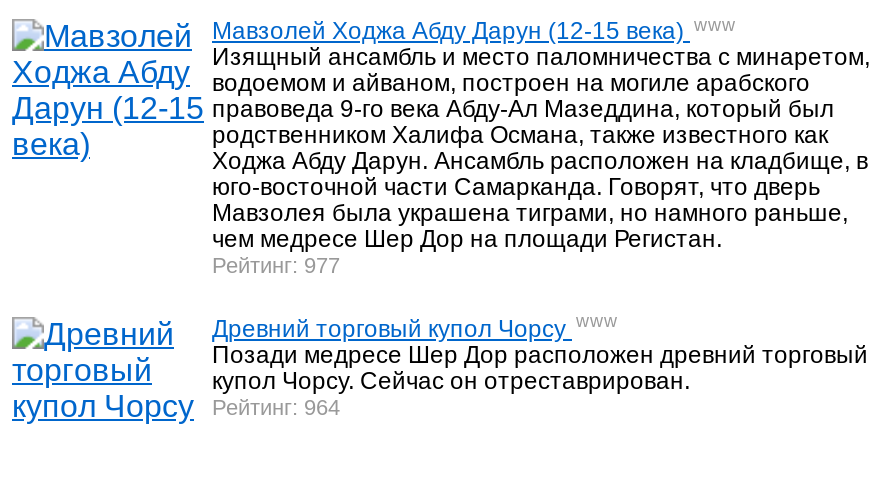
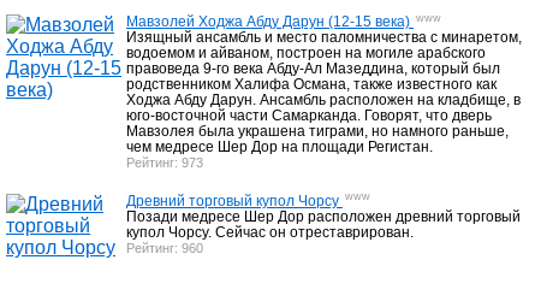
[212,254,340,278] Рейтинг: 977 -> [126,156,203,170] Рейтинг: 973
[212,394,340,418] Рейтинг: 964 -> [126,240,203,255] Рейтинг: 960

